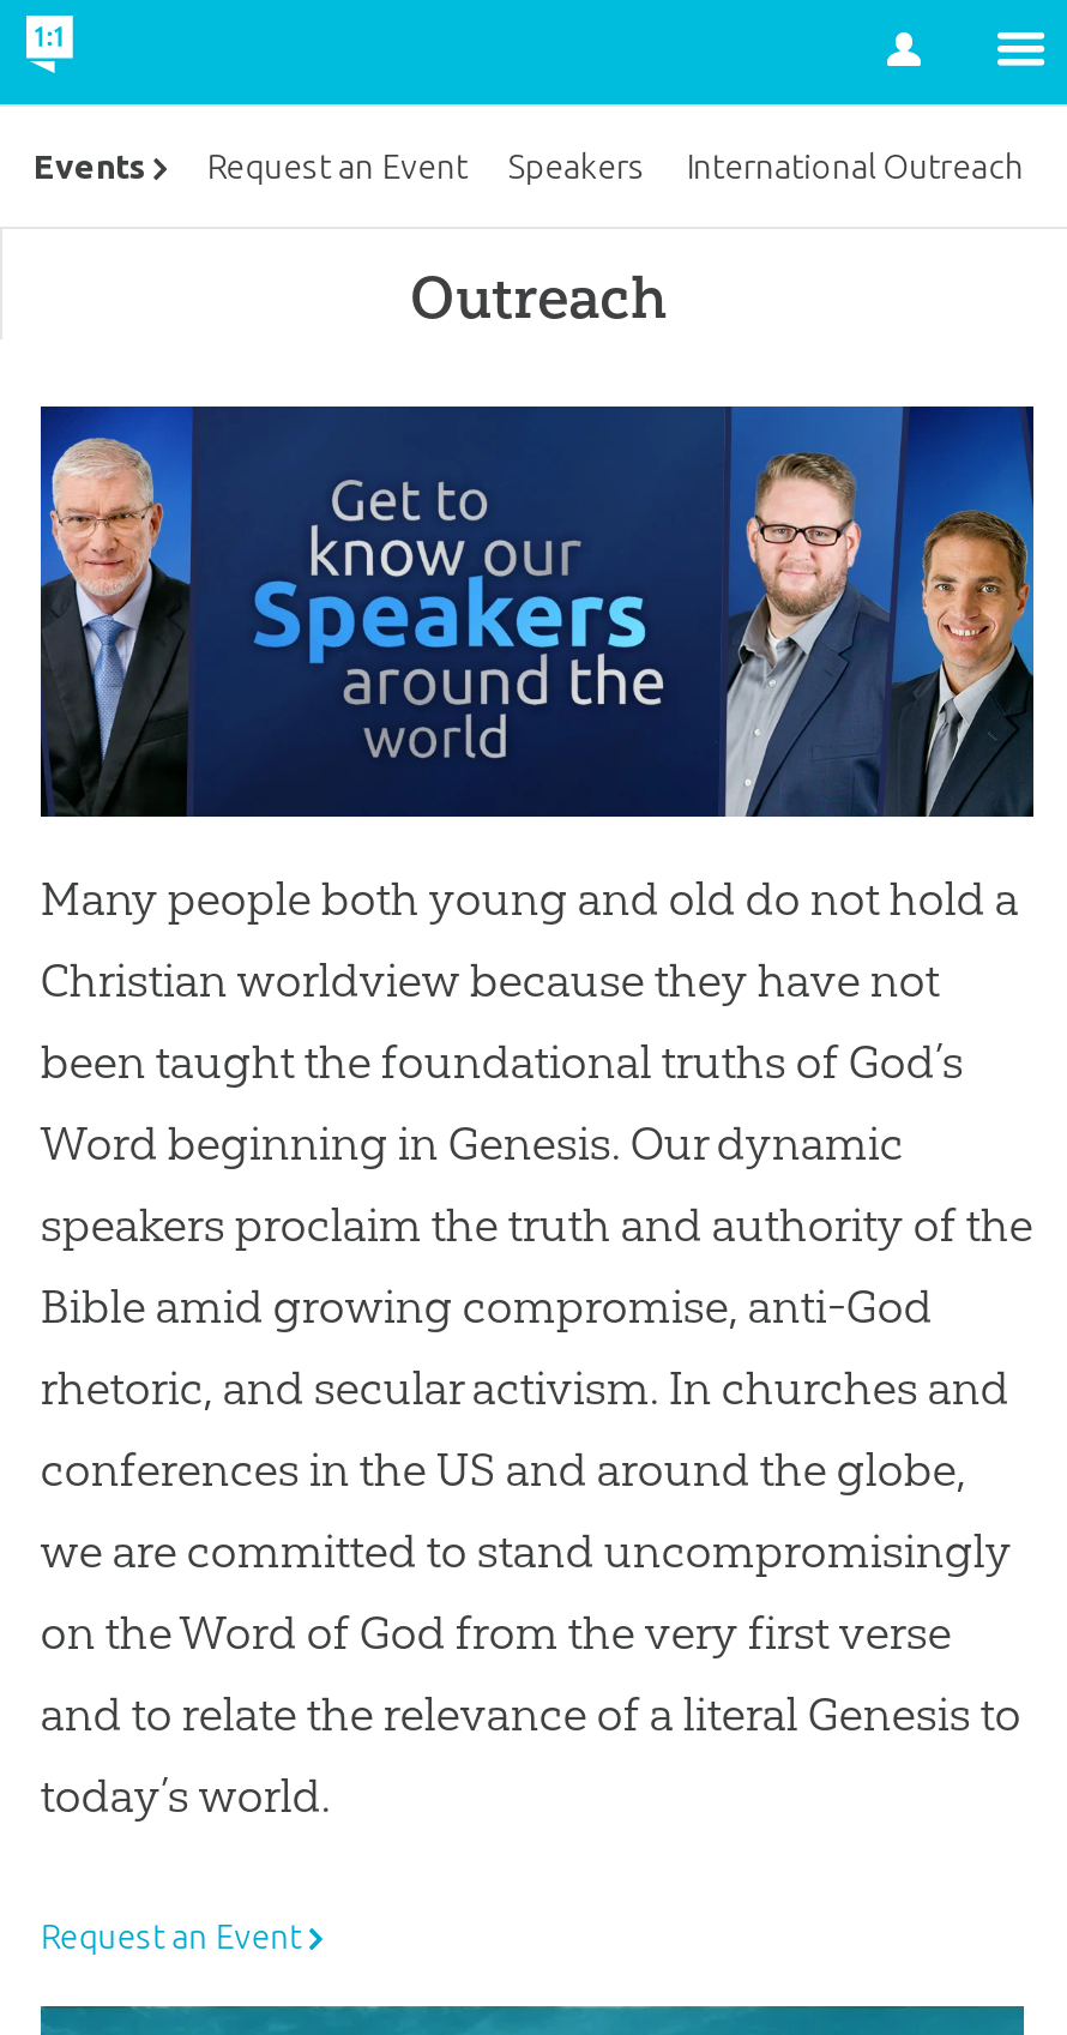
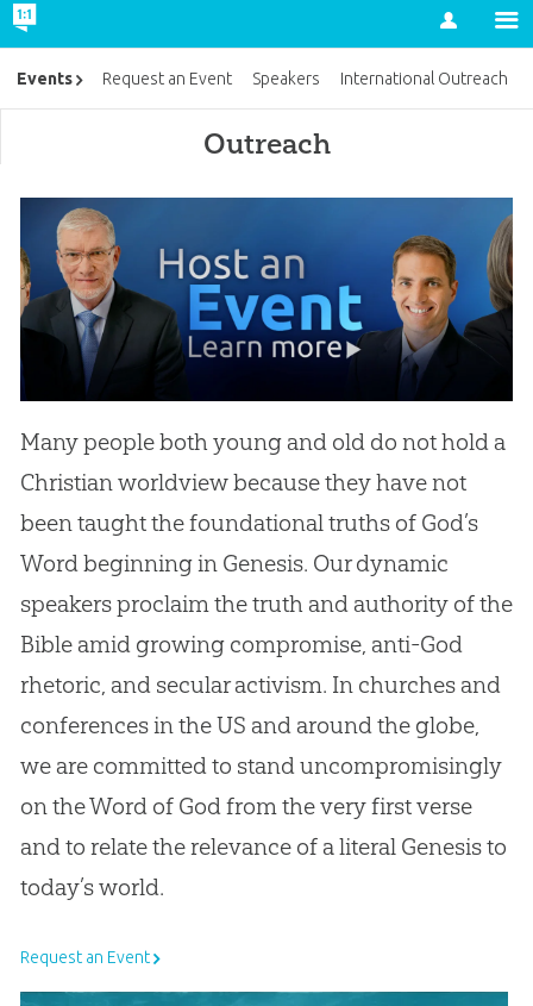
[38,407,1036,819] [image] -> [19,198,514,402] [image]

